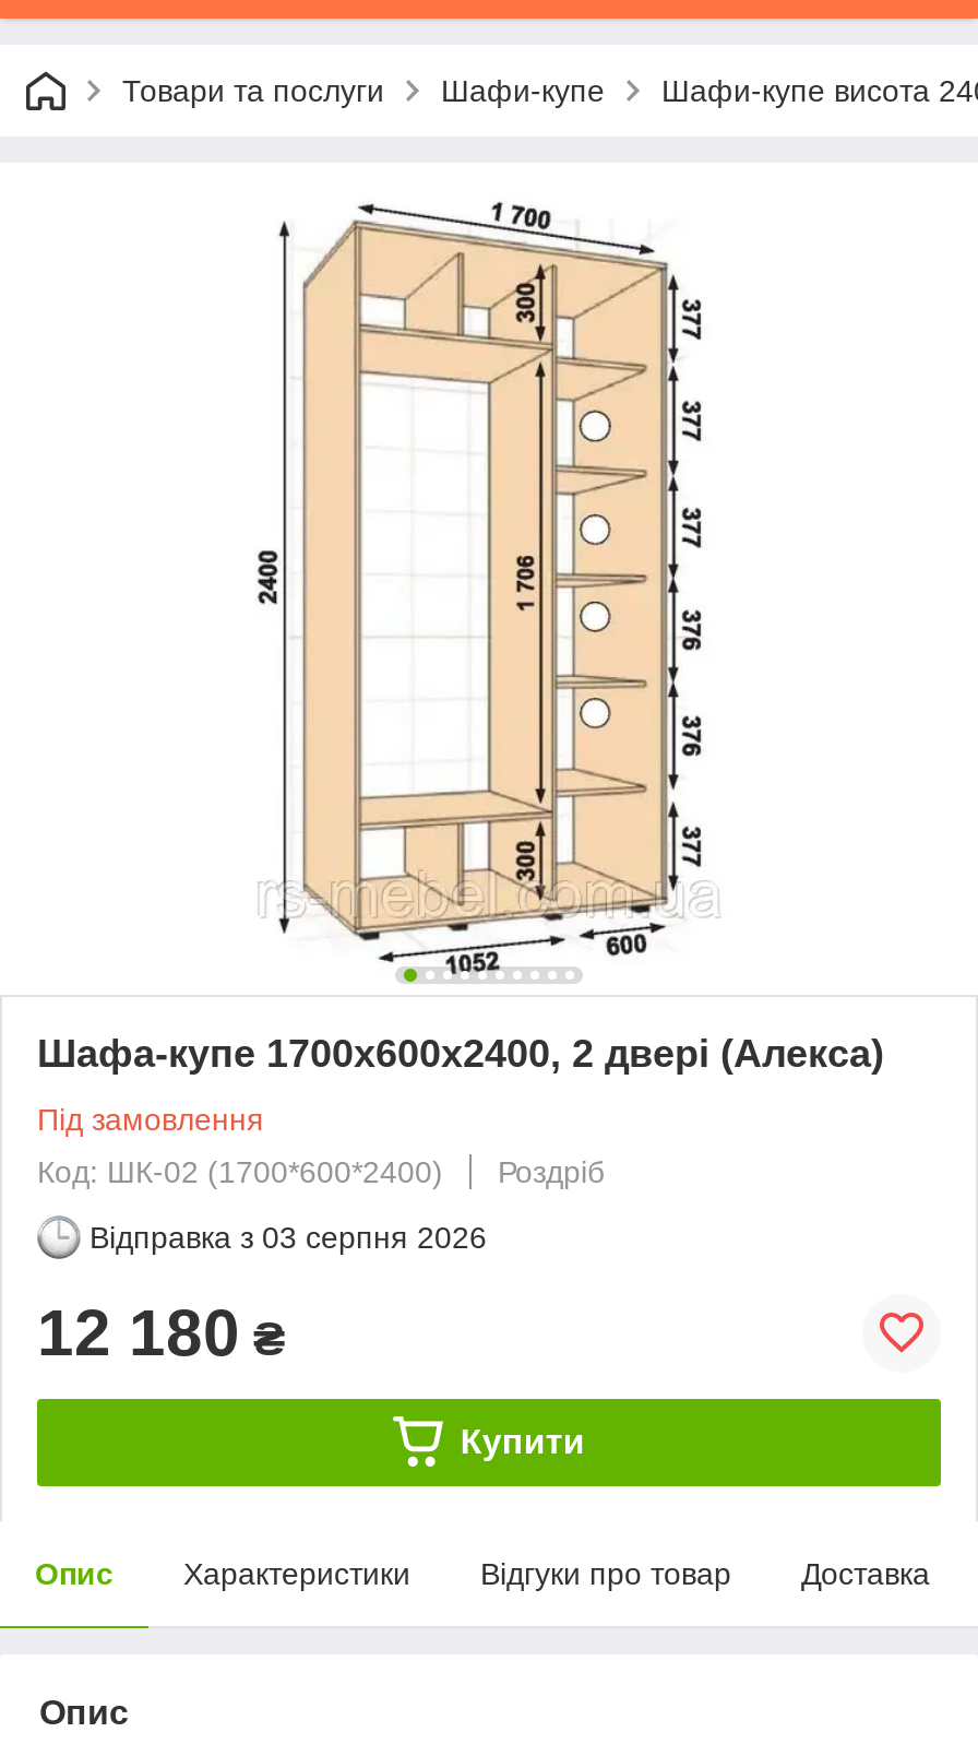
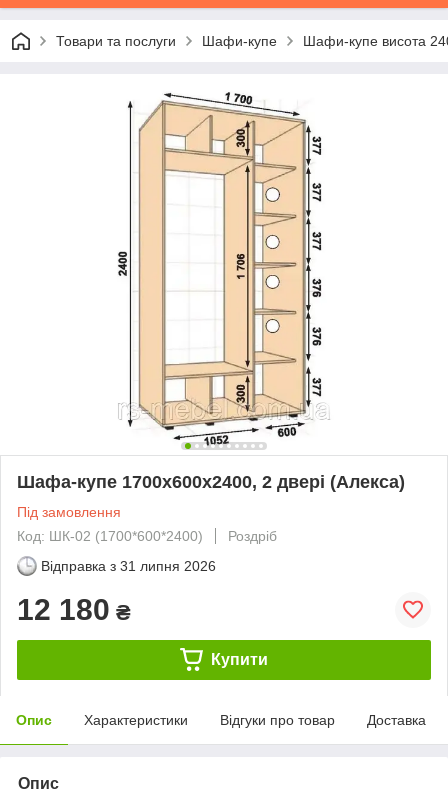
[90,1219,487,1254] Відправка з 03 серпня 2026 -> [41,558,216,574] Відправка з 31 липня 2026

